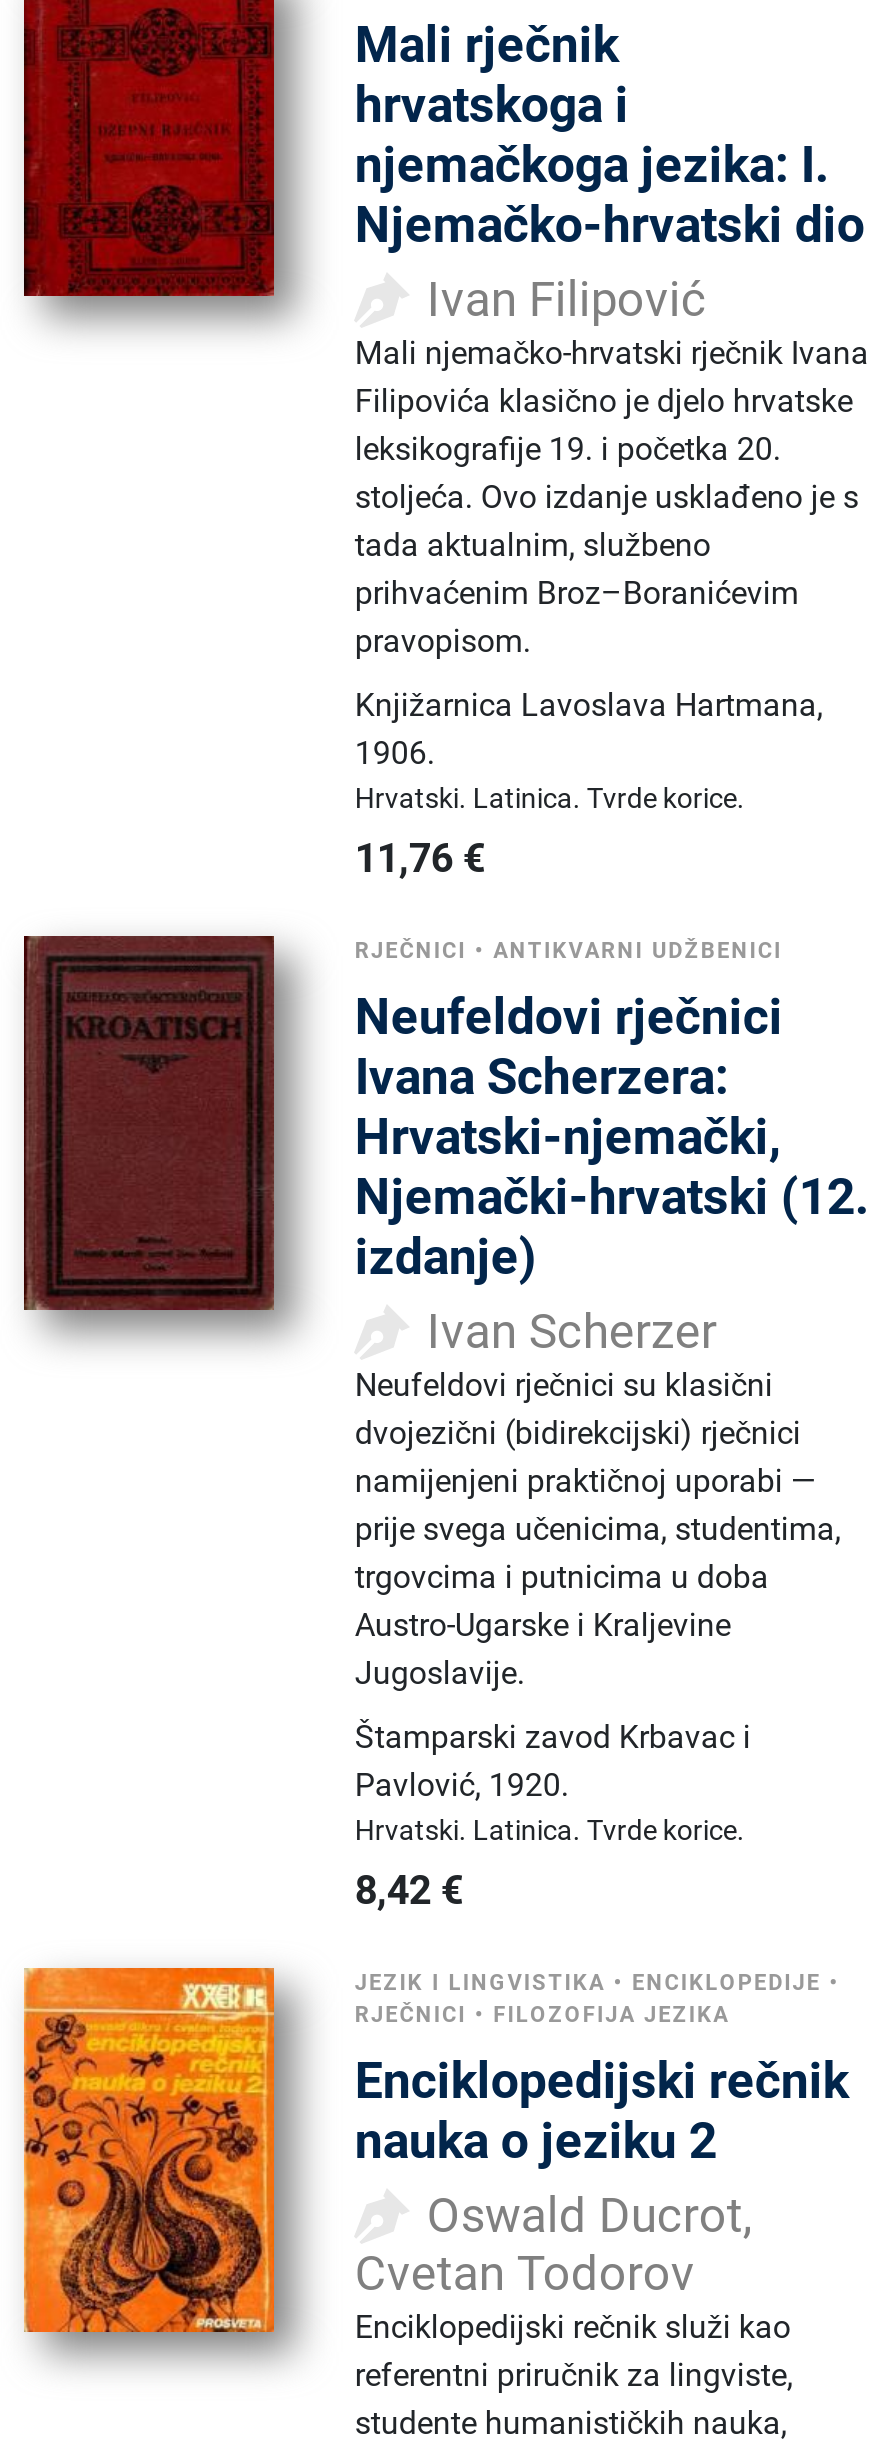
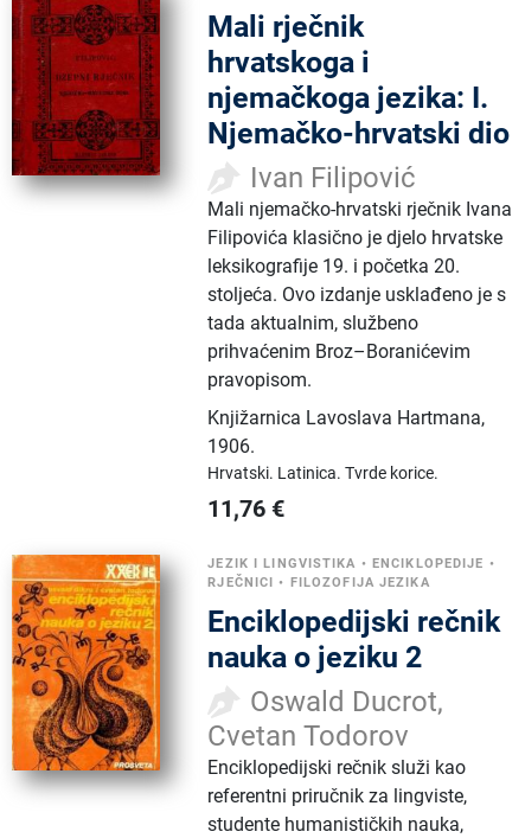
[24,934,274,1312] [image] -> none
[355,937,869,1913] RJEČNICI • ANTIKVARNI UDŽBENICI | Neufeldovi rječnici | Ivana Scherzera: | Hrvatski-njemački, | Njemački-hrvatski (12. | izdanje) | Ivan Scherzer | Neufeldovi rječnici su klasični | dvojezični (bidirekcijski) rječnici | namijenjeni praktičnoj uporabi — | prije svega učenicima, studentima, | trgovcima i putnicima u doba | Austro-Ugarske i Kraljevine | Jugoslavije. | Štamparski zavod Krbavac i | Pavlović, 1920. | Hrvatski. Latinica. Tvrde korice. | 8,42 € -> none

